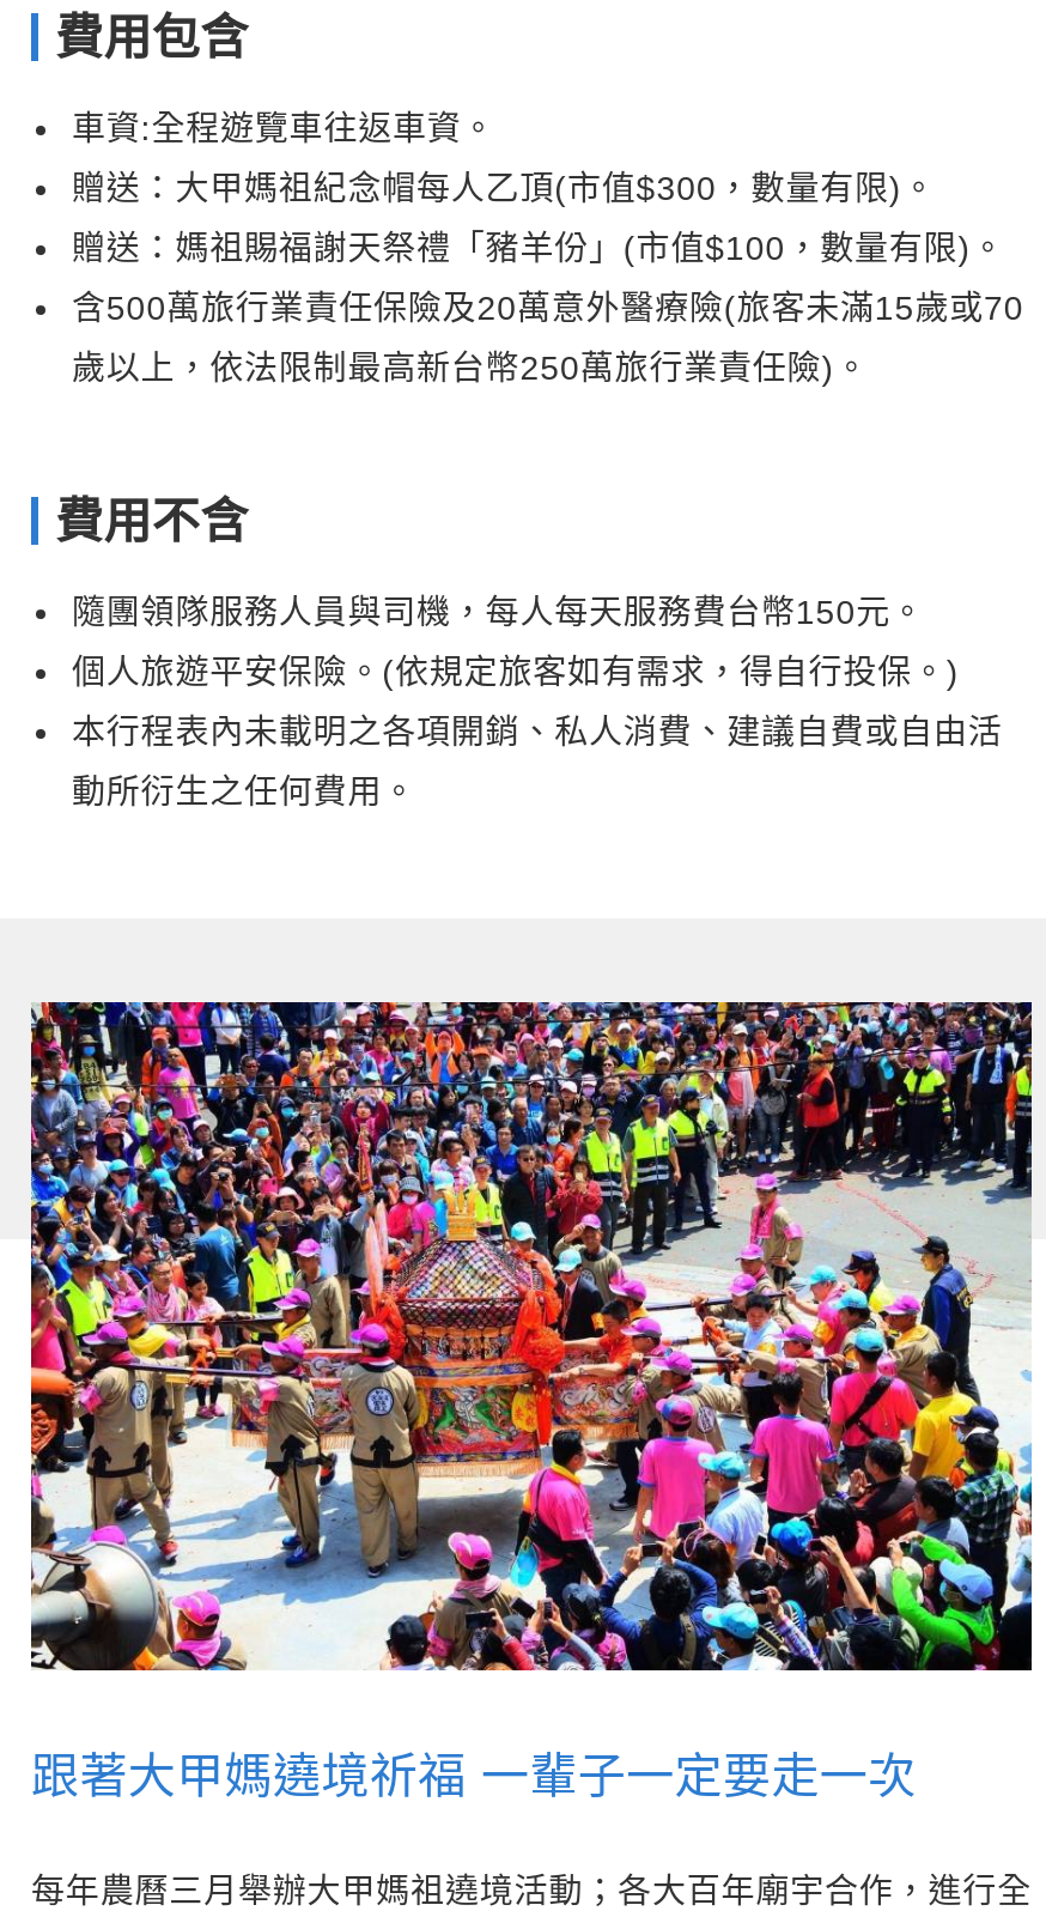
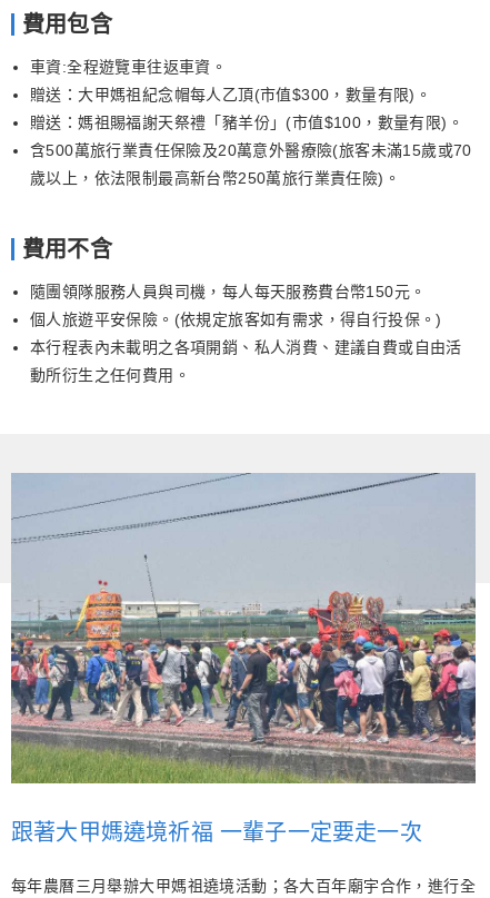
[29,1000,1034,1673] [image] -> [10,473,477,784] [image]

